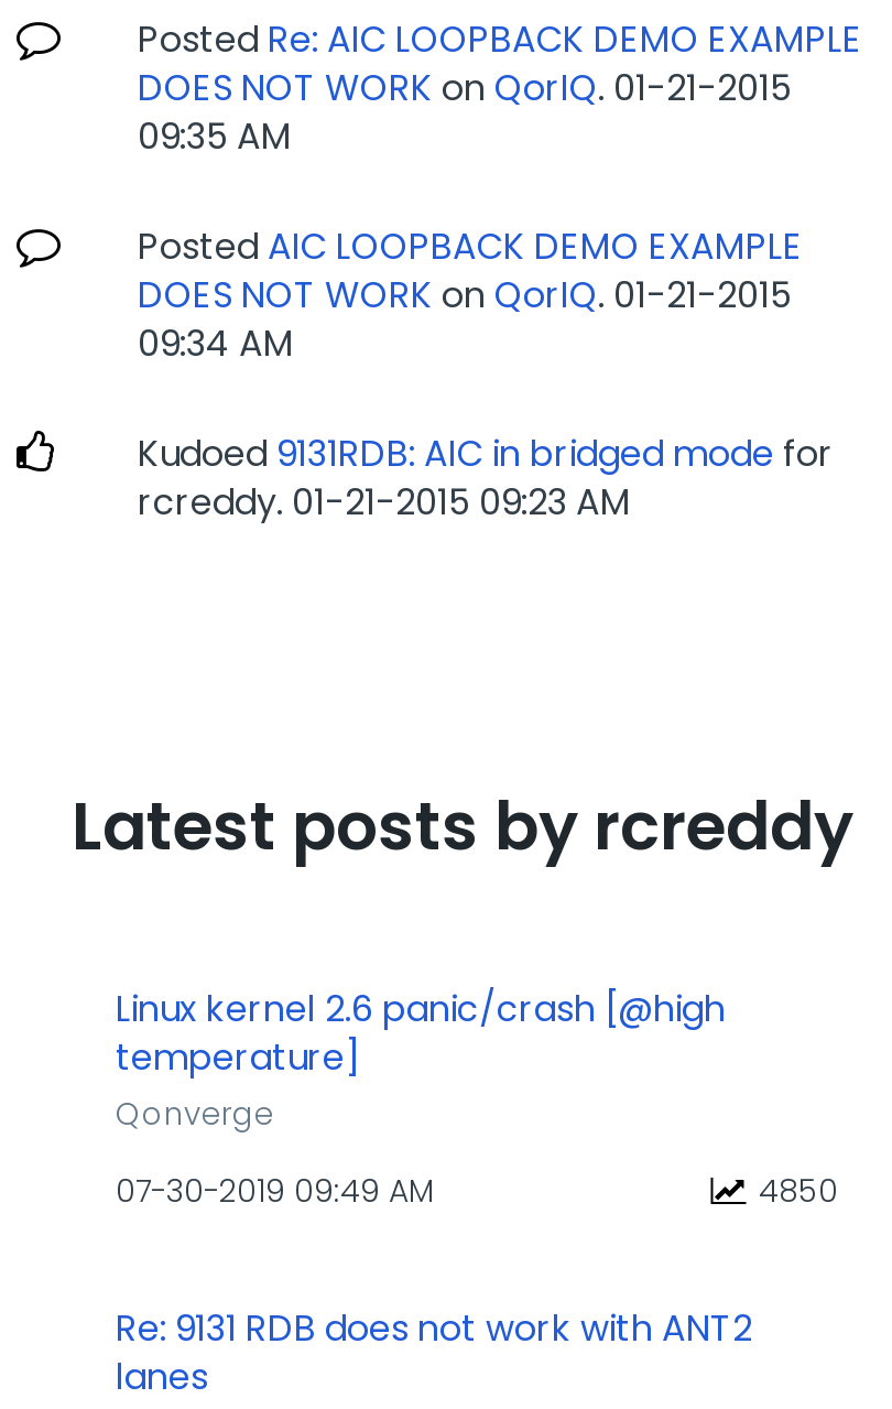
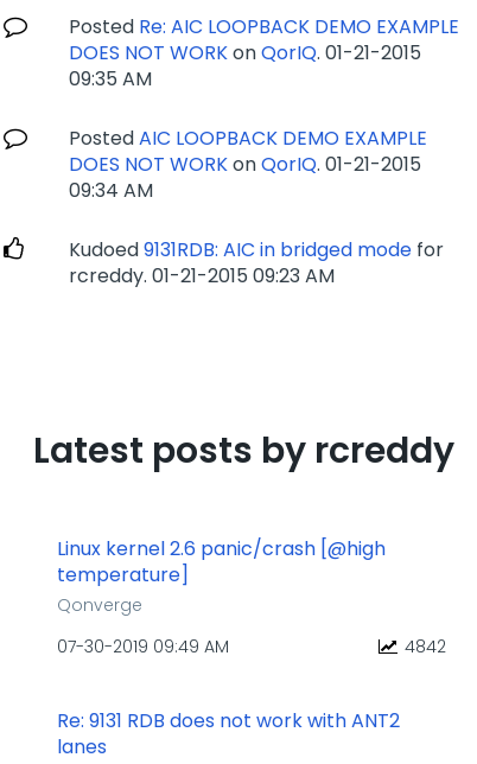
[750,1168,838,1212] 4850 -> [400,634,446,658] 4842

